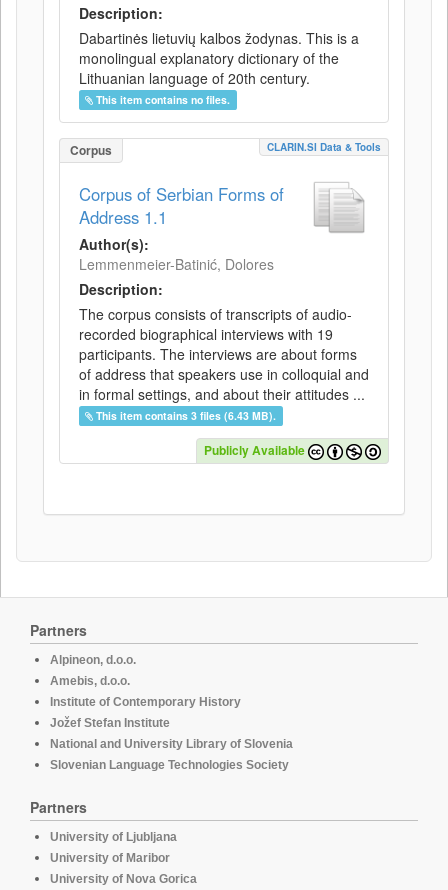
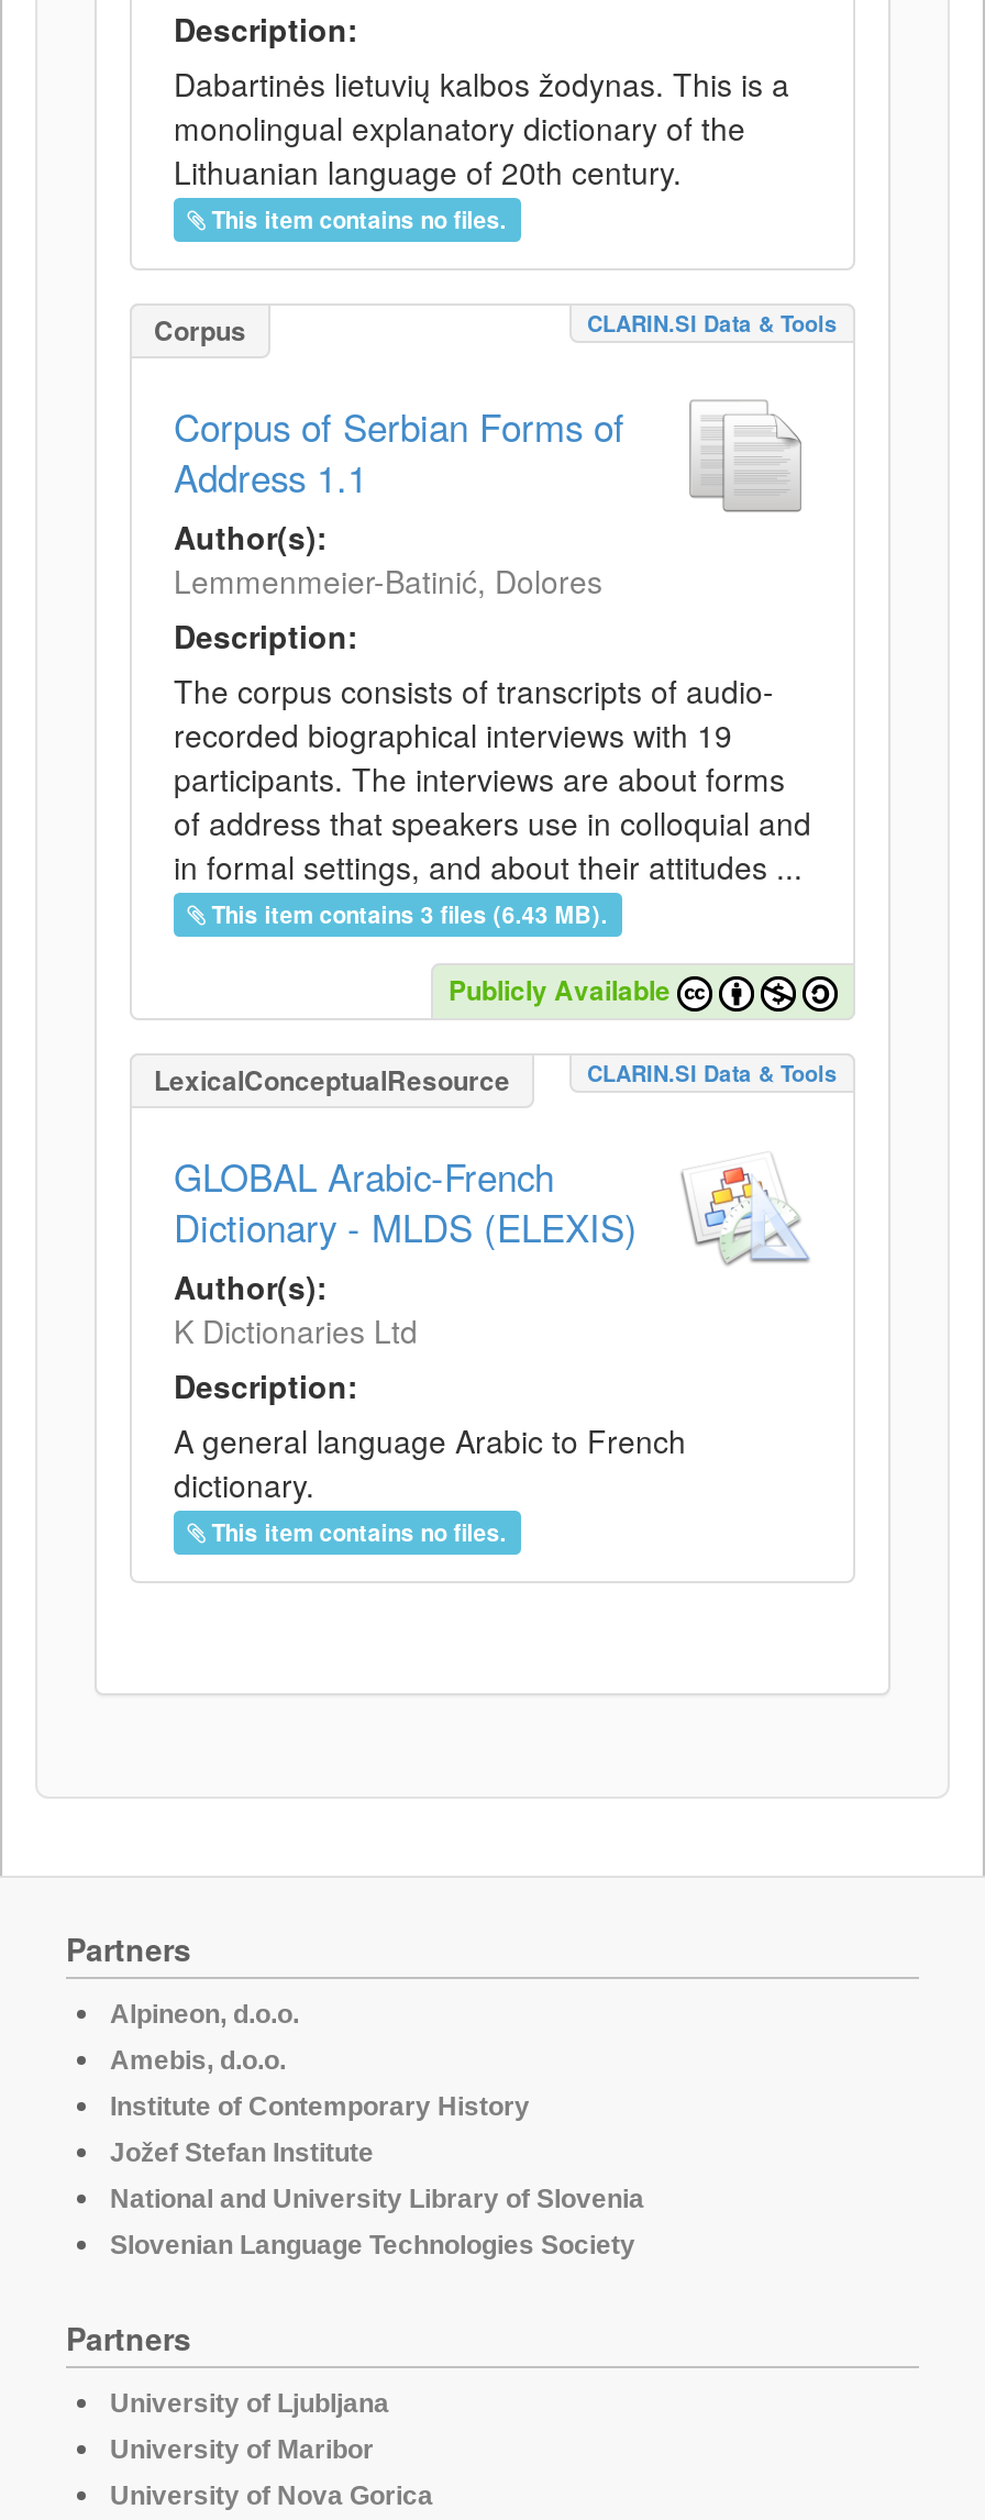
none -> [147,1058,838,1548] [image] | LexicalConceptualResource | CLARIN.SI Data & Tools | GLOBAL Arabic-French | Dictionary - MLDS (ELEXIS) | Author(s): | K Dictionaries Ltd | Description: | A general language Arabic to French | dictionary. | This item contains no files.

